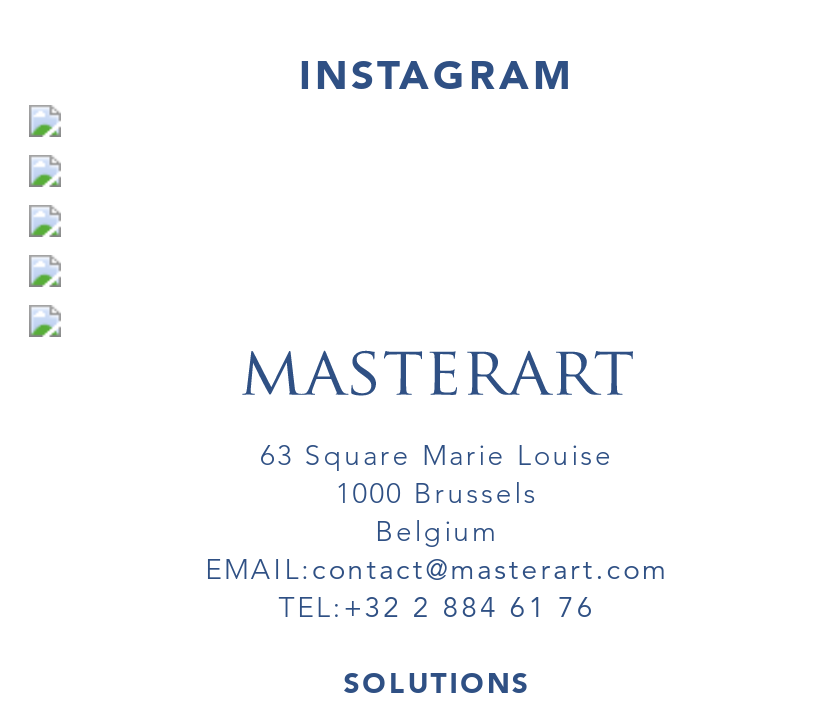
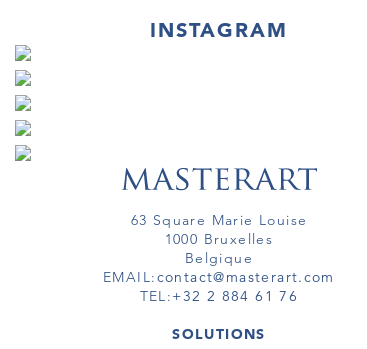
[336,475,538,549] 1000 Brussels | Belgium -> [165,230,273,267] 1000 Bruxelles | Belgique

